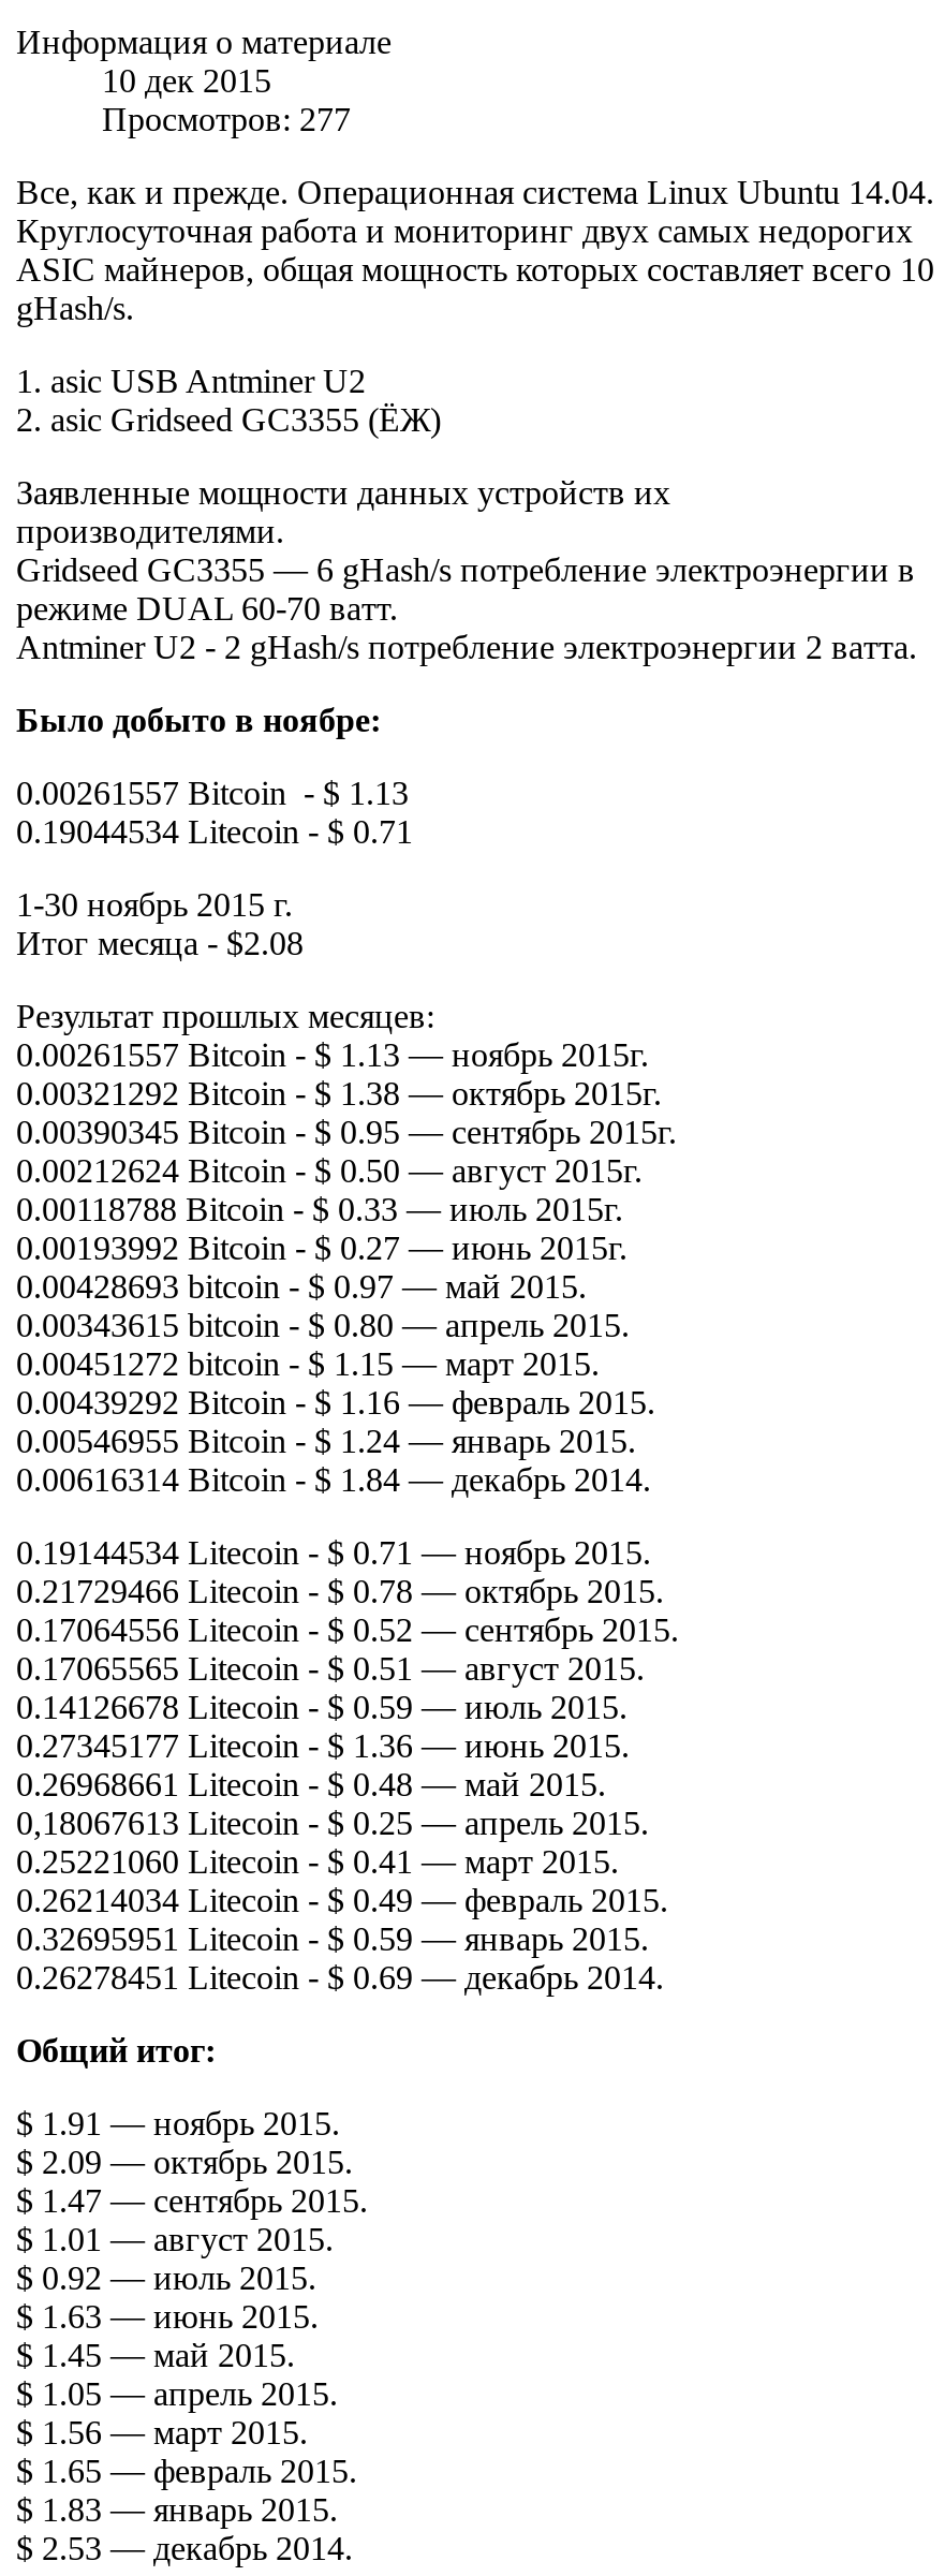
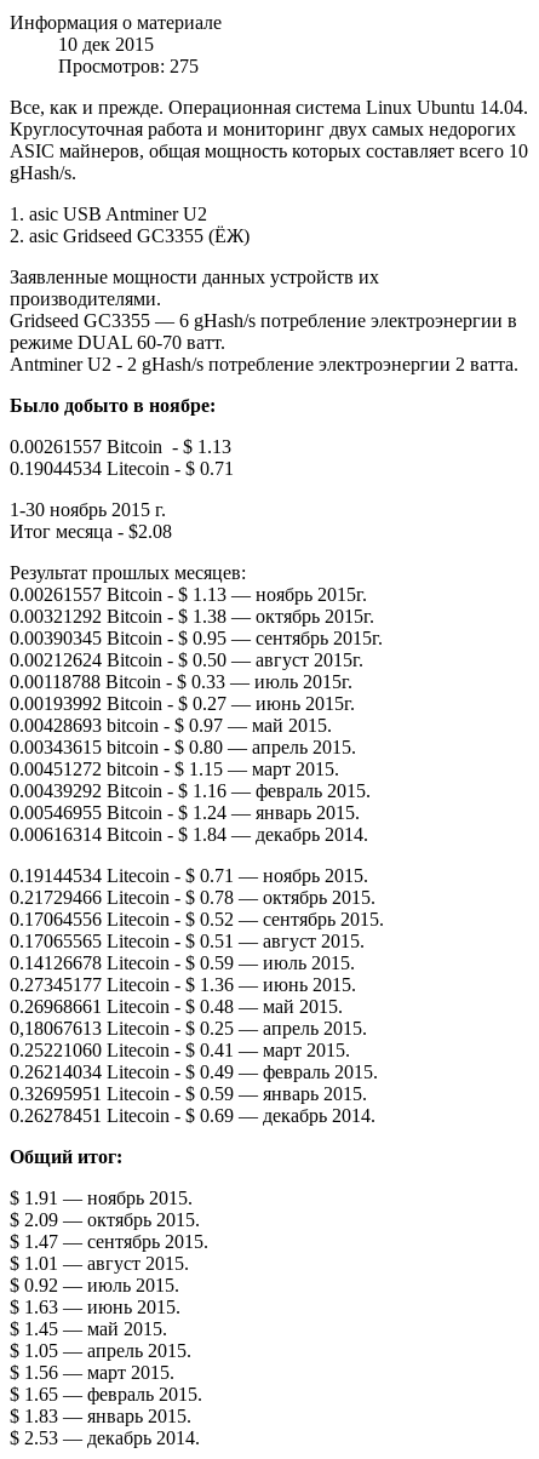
[102,100,351,137] Просмотров: 277 -> [58,56,199,76] Просмотров: 275

